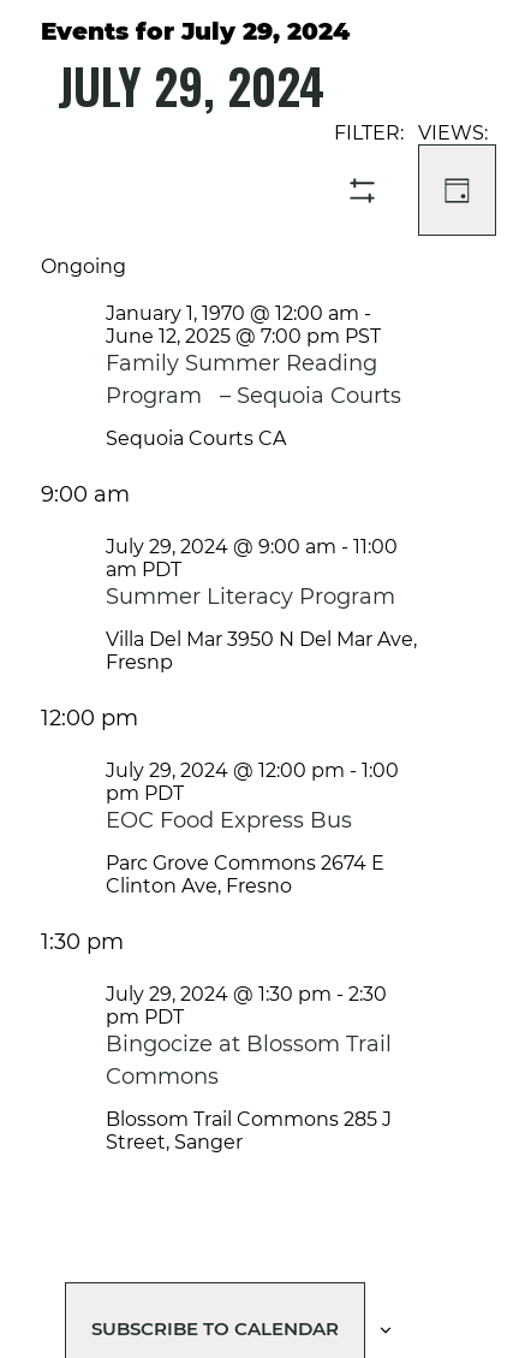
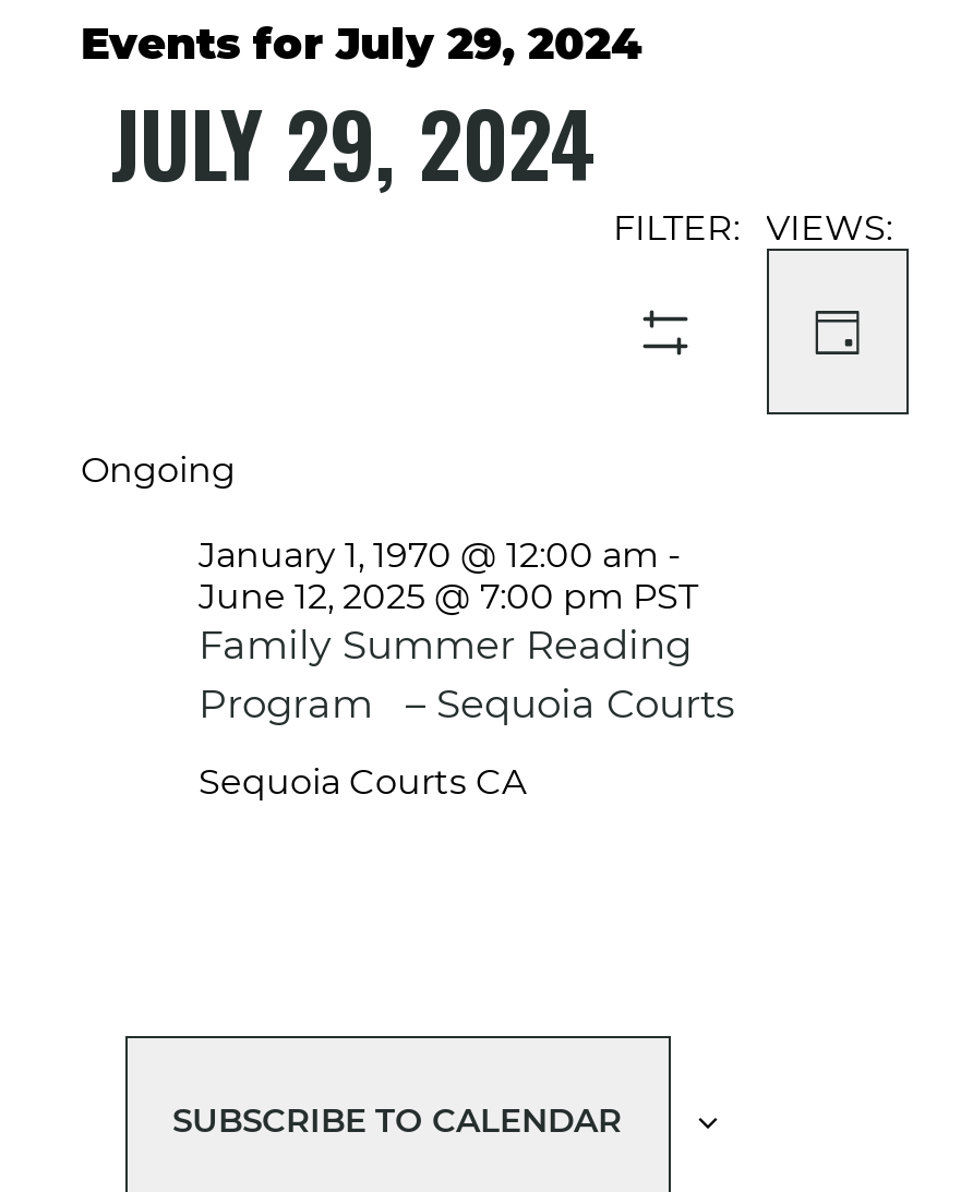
[40,481,129,508] 9:00 am -> none
[40,535,416,731] July 29, 2024 @ 9:00 am - 11:00 | am PDT | Villa Del Mar 3950 N Del Mar Ave, | Fresnp | 12:00 pm -> none
[105,583,395,610] Summer Literacy Program -> none
[40,759,398,955] July 29, 2024 @ 12:00 pm - 1:00 | pm PDT | Parc Grove Commons 2674 E | Clinton Ave, Fresno | 1:30 pm -> none
[105,807,351,834] EOC Food Express Bus -> none
[105,983,386,1028] July 29, 2024 @ 1:30 pm - 2:30 | pm PDT -> none
[105,1031,391,1090] Bingocize at Blossom Trail | Commons -> none
[105,1108,391,1154] Blossom Trail Commons 285 J | Street, Sanger -> none

